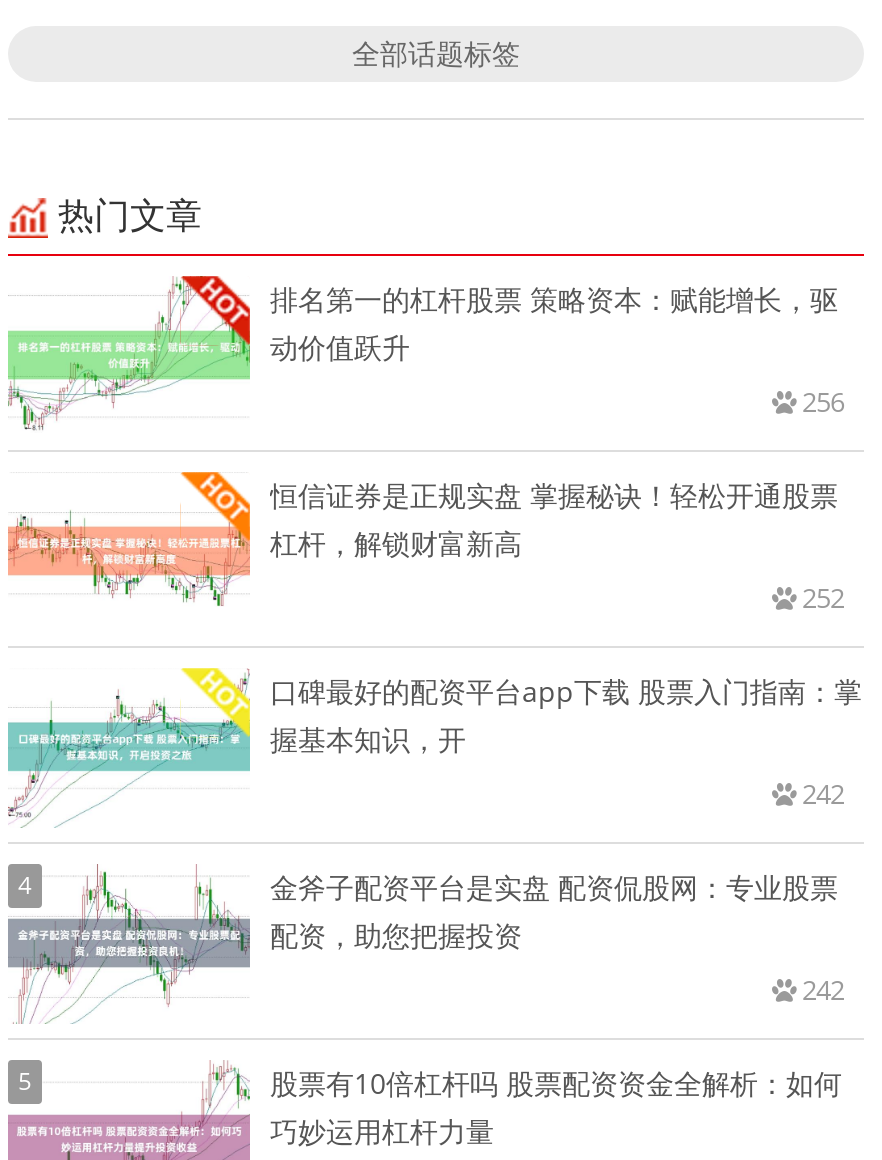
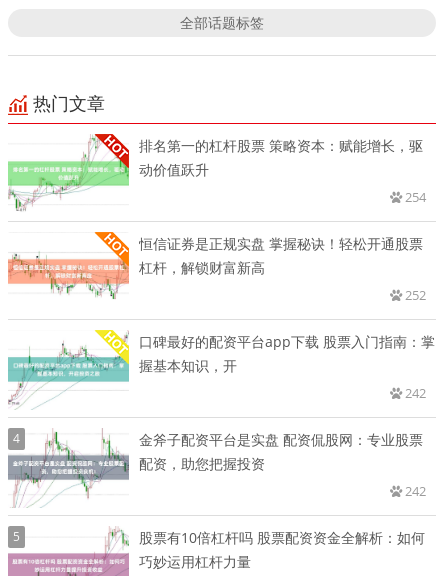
[802,383,844,419] 256 -> [405,187,426,205] 254

